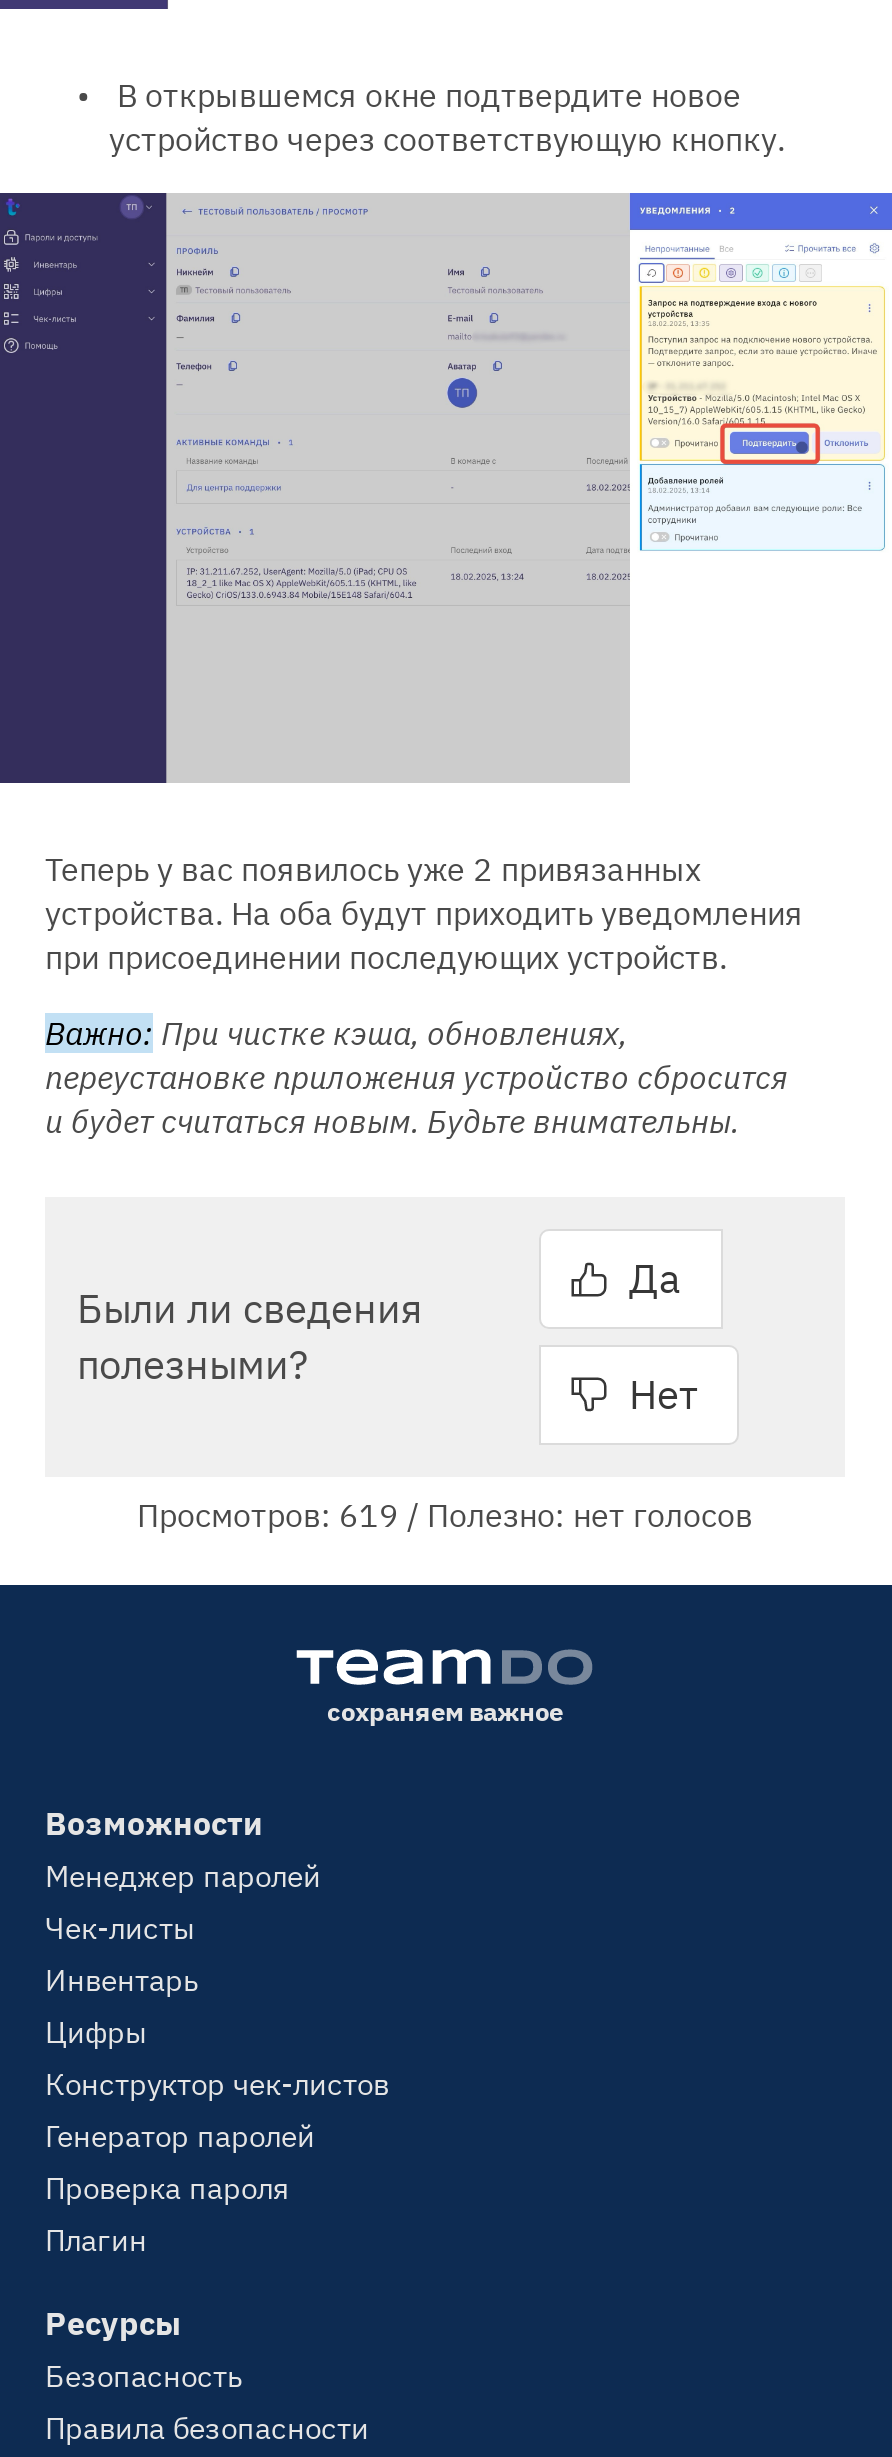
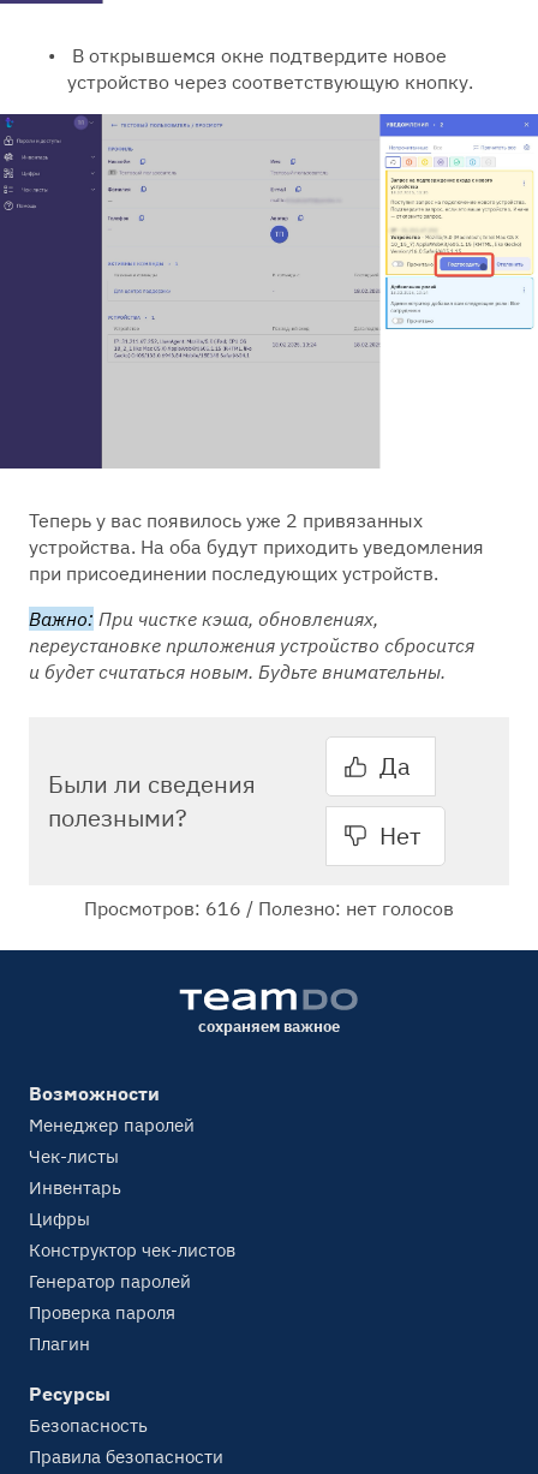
[137,1494,753,1534] Просмотров: 619 / Полезно: нет голосов -> [84,896,454,920] Просмотров: 616 / Полезно: нет голосов

